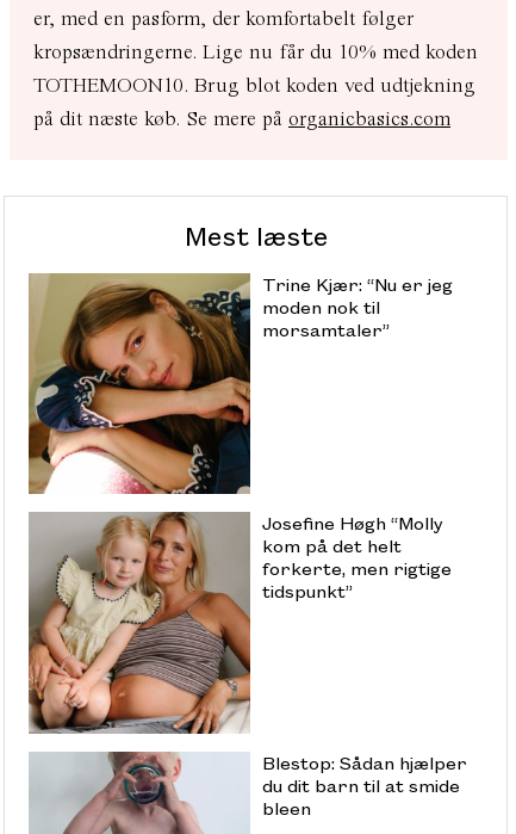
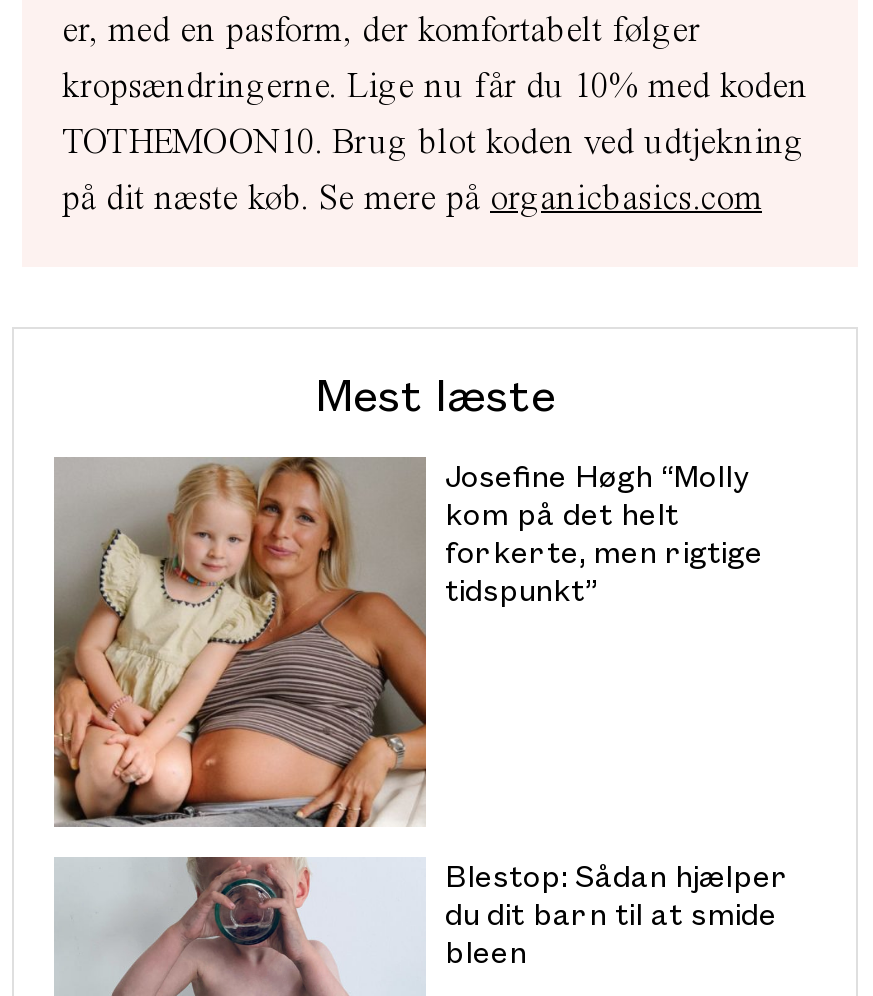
[27,272,452,495] [image] | Trine Kjær: “Nu er jeg | moden nok til | morsamtaler” -> none

